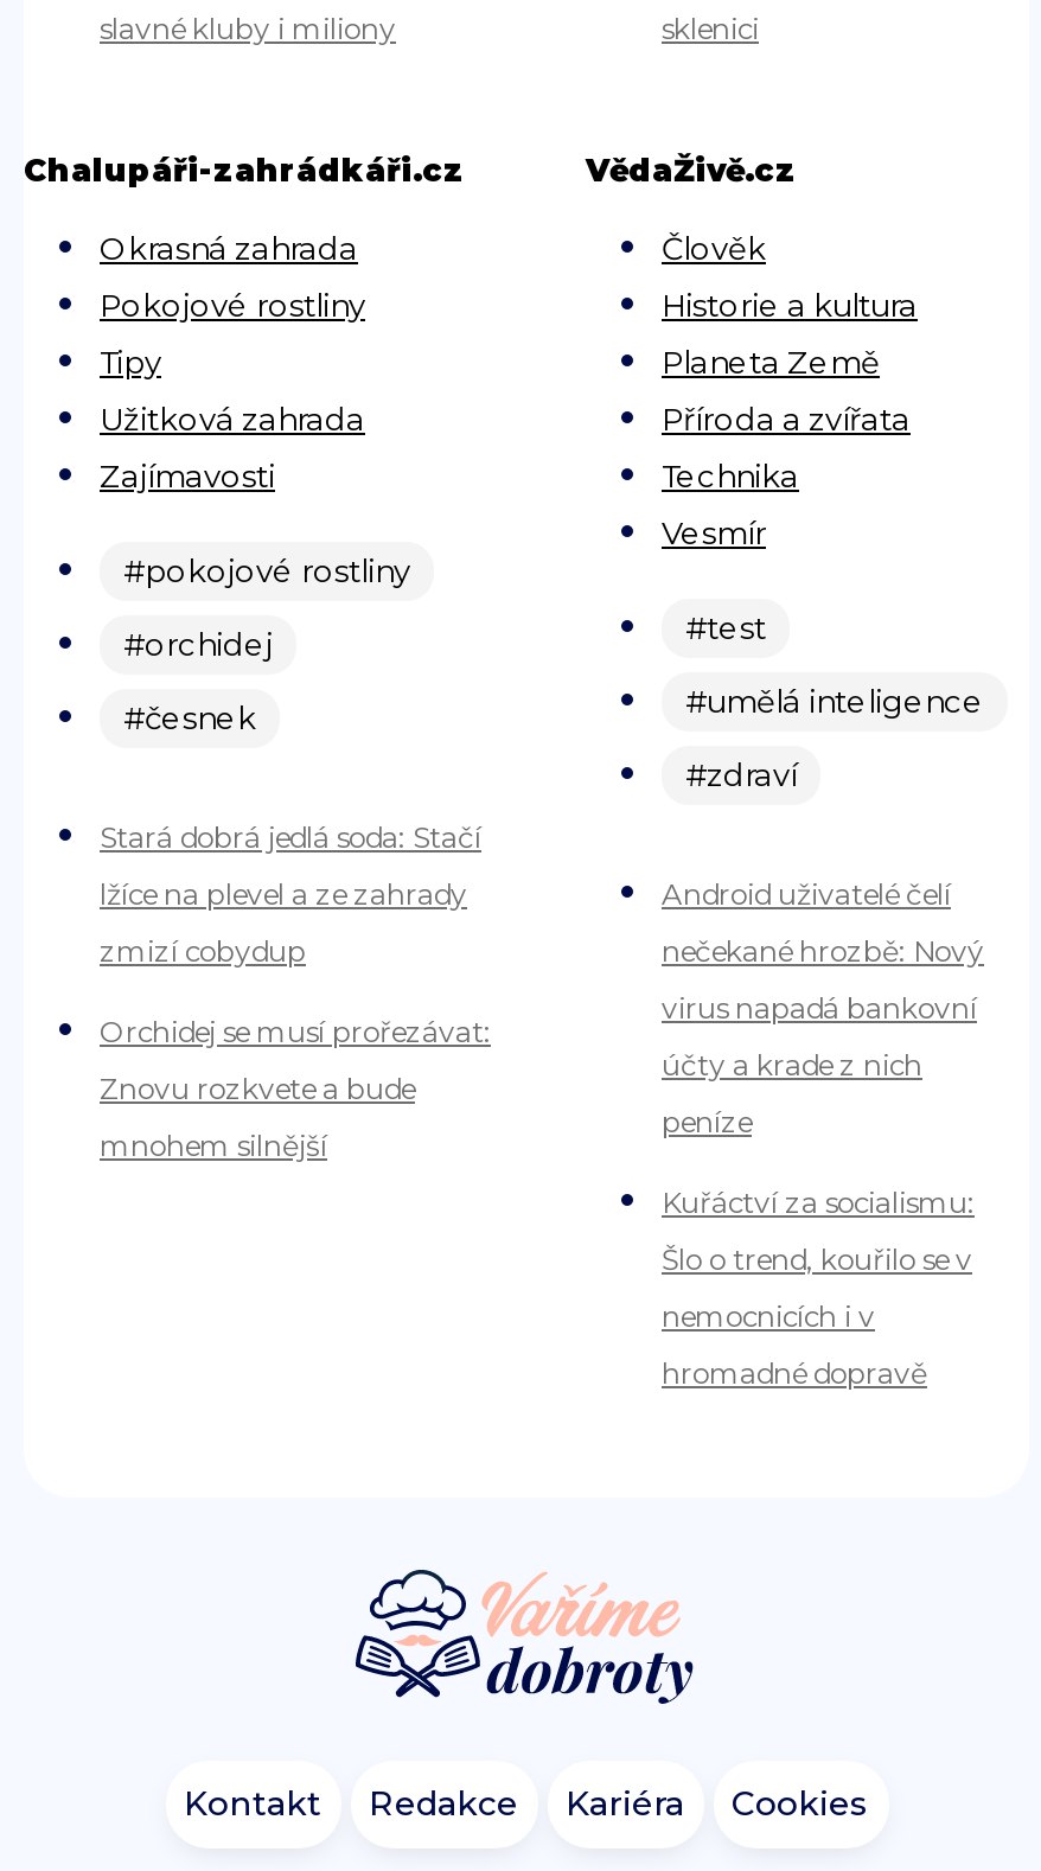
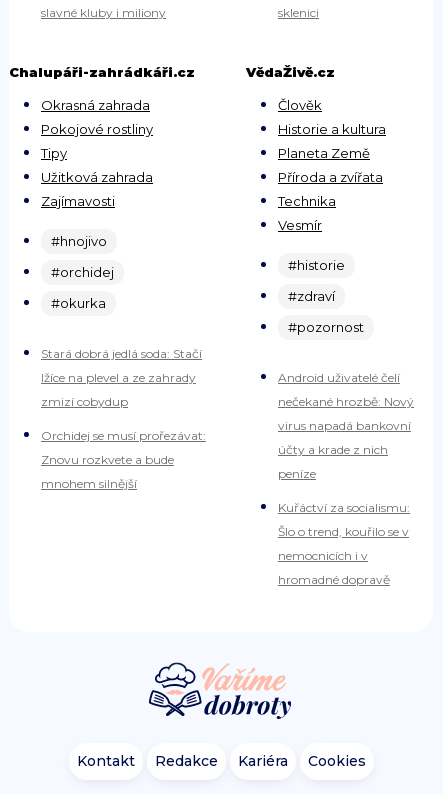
[123,550,410,588] #pokojové rostliny -> [51,233,107,249] #hnojivo
[685,607,984,719] #test | #umělá inteligence -> [288,257,345,273] #historie
[123,697,256,735] #česnek -> [51,295,106,311] #okurka
moved [685,754,797,792] -> [288,288,335,304]: #zdraví
none -> [288,319,364,335] #pozornost

